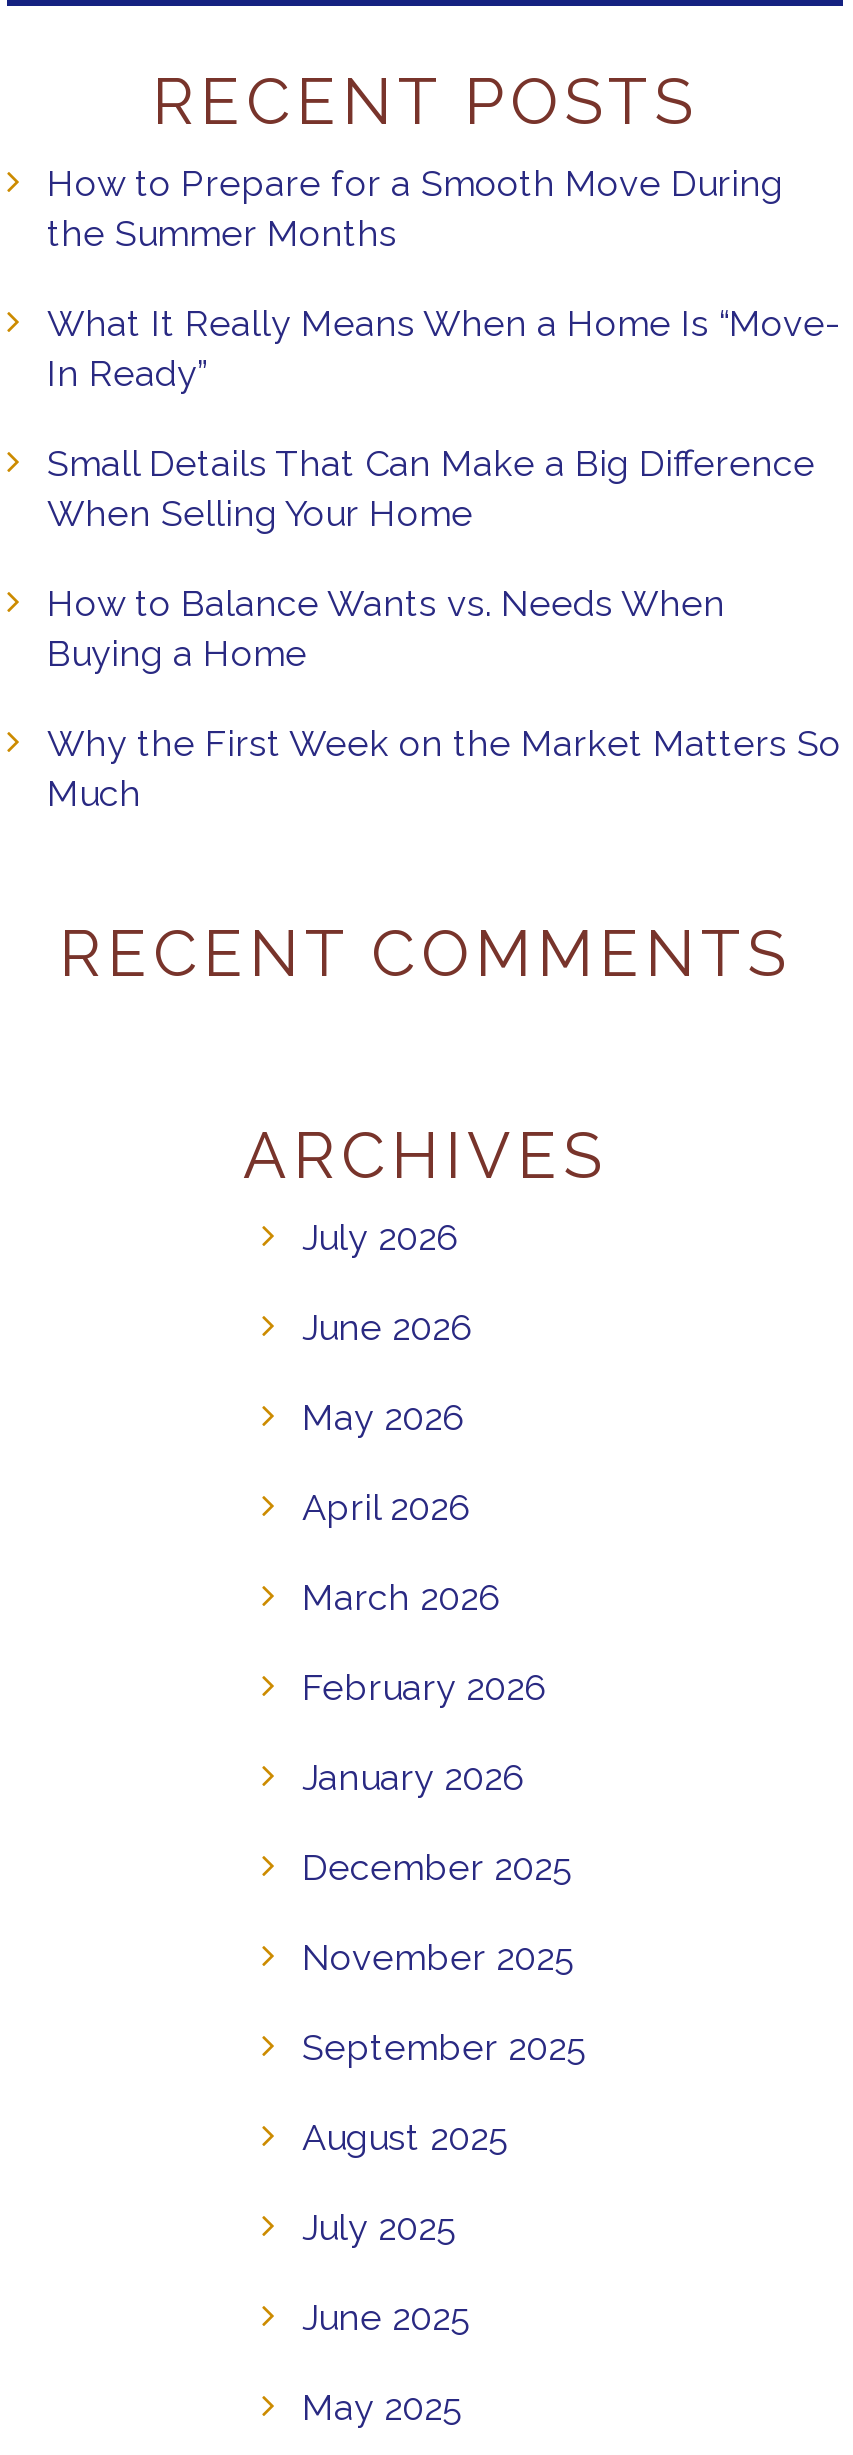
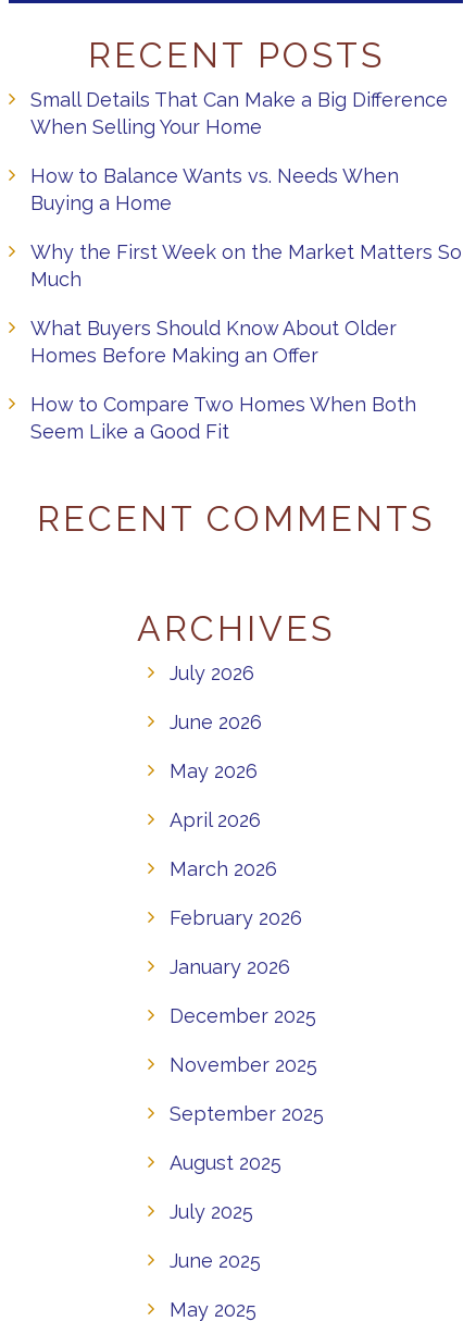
[47,161,839,393] How to Prepare for a Smooth Move During | the Summer Months | What It Really Means When a Home Is “Move- | In Ready” -> none
moved [47,441,841,813] -> [30,88,462,290]: Small Details That Can Make a Big Difference | When Selling Your Home | How to Balance Wants vs. Needs When | Buying a Home | Why the First Week on the Market Matters So | Much
none -> [30,316,416,443] What Buyers Should Know About Older | Homes Before Making an Offer | How to Compare Two Homes When Both | Seem Like a Good Fit

